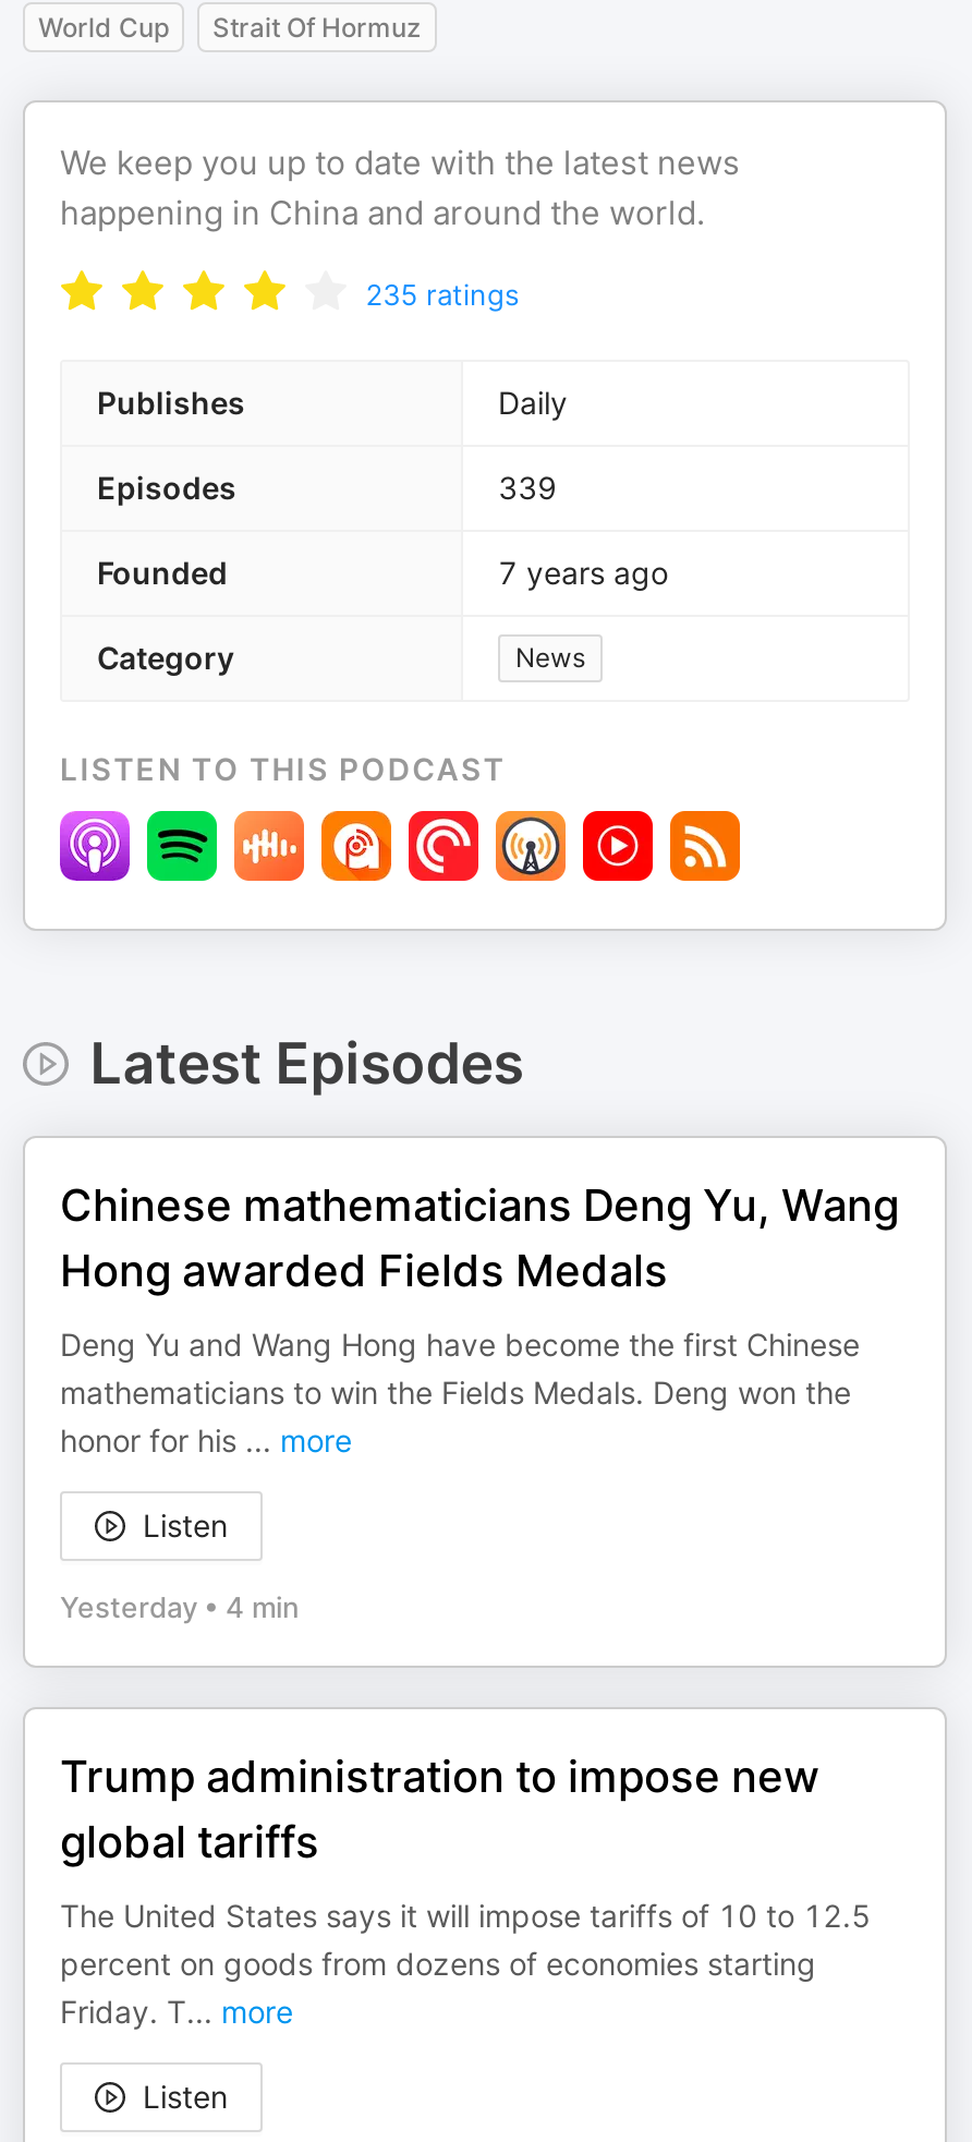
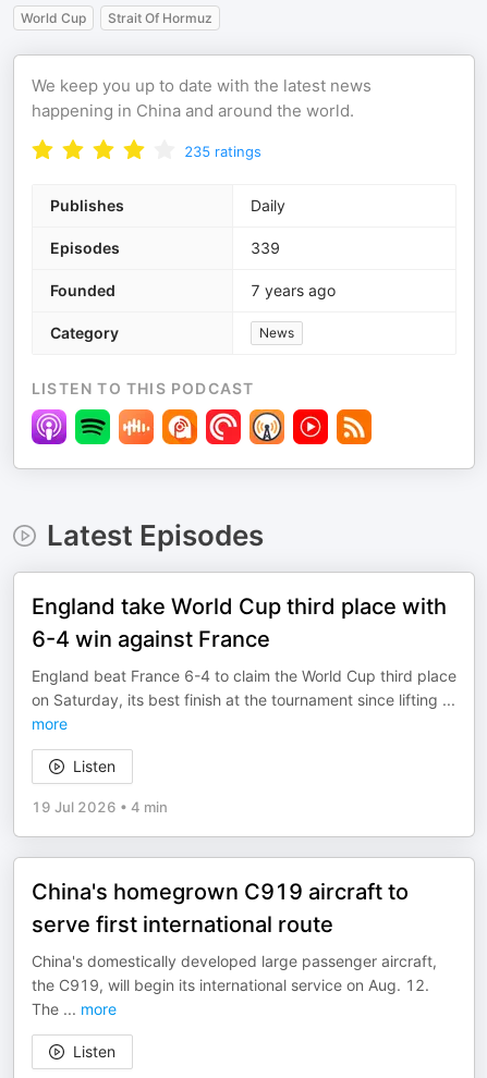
[60,1179,899,1297] Chinese mathematicians Deng Yu, Wang | Hong awarded Fields Medals -> [32,593,447,652] England take World Cup third place with | 6-4 win against France
[60,1326,860,1459] Deng Yu and Wang Hong have become the first Chinese | mathematicians to win the Fields Medals. Deng won the | honor for his... more -> [32,666,456,733] England beat France 6-4 to claim the World Cup third place | on Saturday, its best finish at the tournament since lifting... | more
[60,1589,300,1624] Yesterday • 4 min -> [32,798,168,816] 19 Jul 2026 • 4 min
[60,1751,821,1868] Trump administration to impose new | global tariffs -> [32,879,409,938] China's homegrown C919 aircraft to | serve first international route
[60,1897,871,2030] The United States says it will impose tariffs of 10 to 12.5 | percent on goods from dozens of economies starting | Friday. T... more -> [32,952,437,1018] China's domestically developed large passenger aircraft, | the C919, will begin its international service on Aug. 12. | The... more

